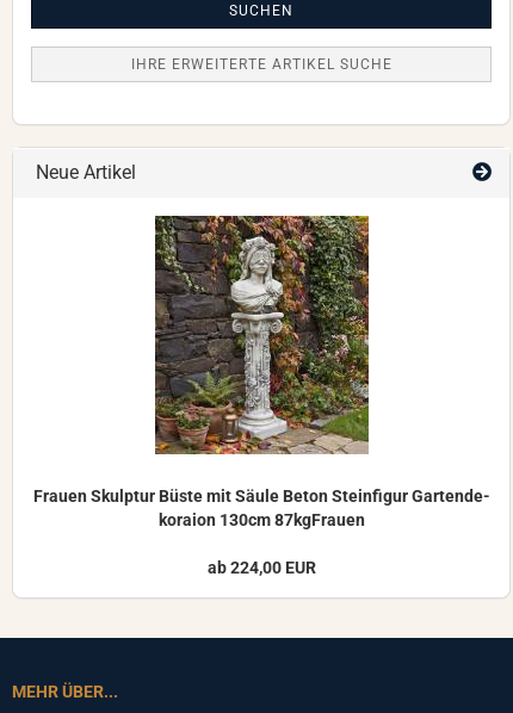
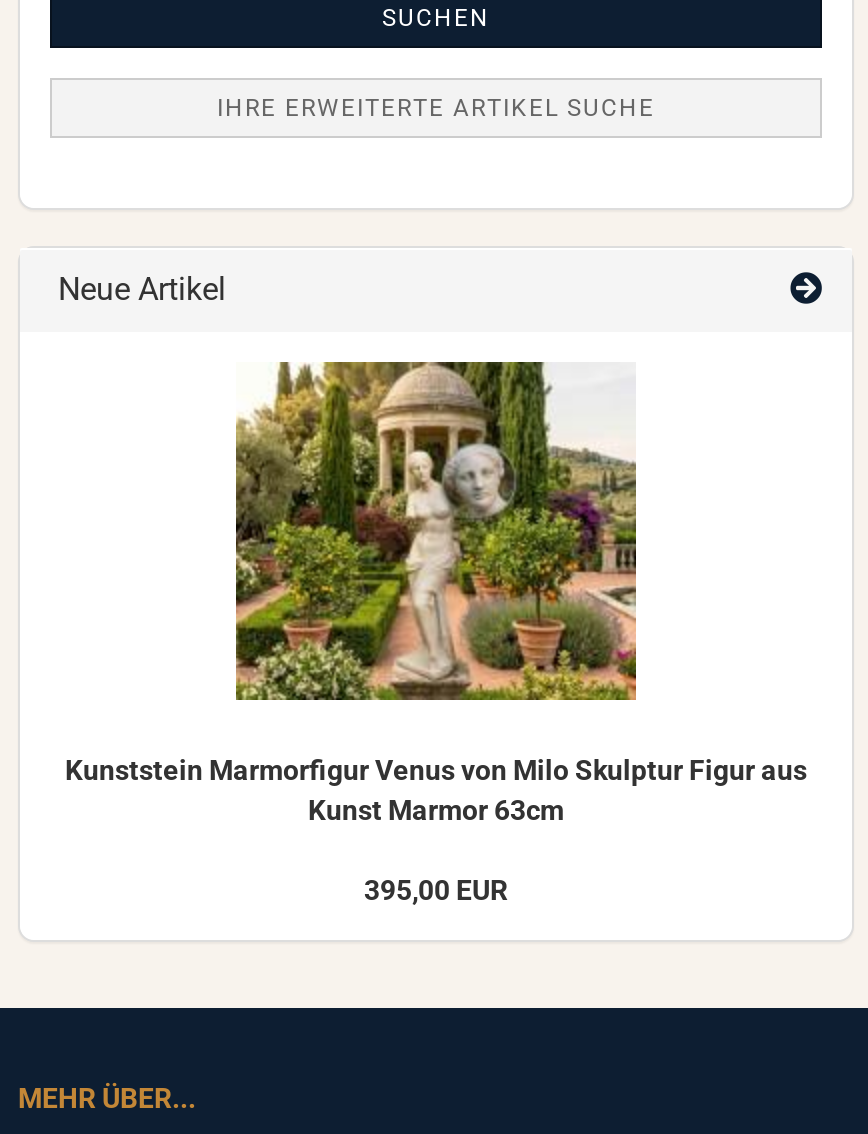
[33,215,490,530] [image] | Frauen Skulptur Büste mit Säule Beton Steinfigur Gartende | koraion 130cm 87kgFrauen -> [65,360,807,826] [image] | Kunststein Marmorfigur Venus von Milo Skulptur Figur aus | Kunst Marmor 63cm
[207,558,316,577] ab 224,00 EUR -> [364,874,508,906] 395,00 EUR

